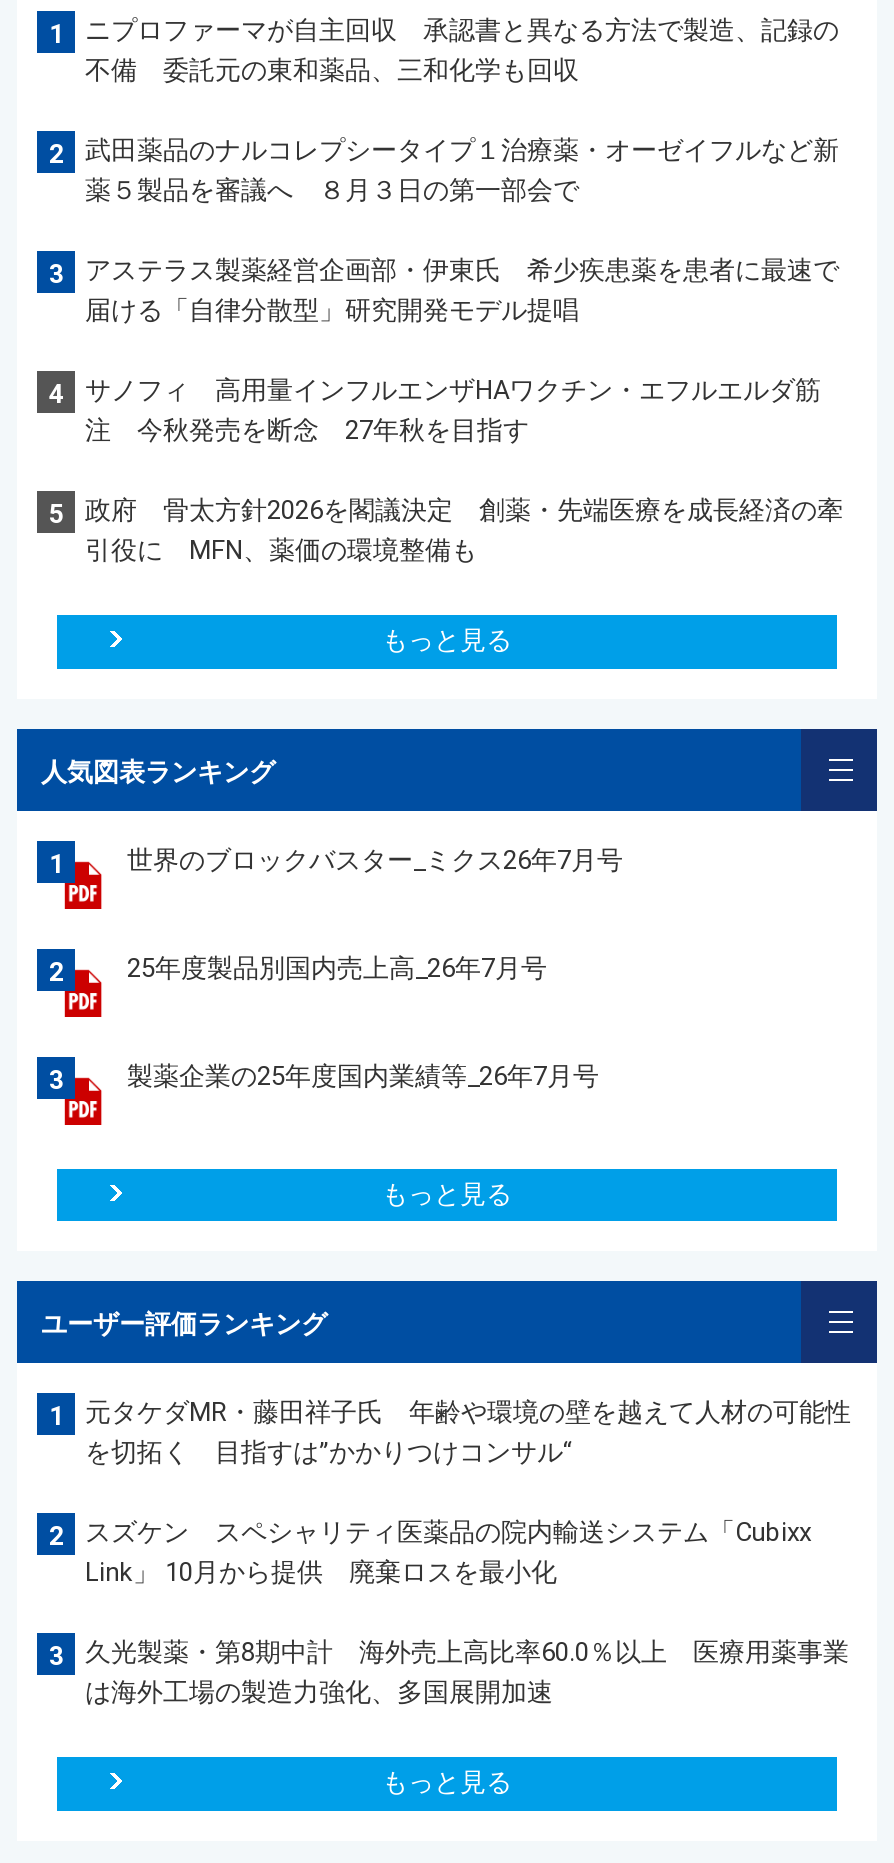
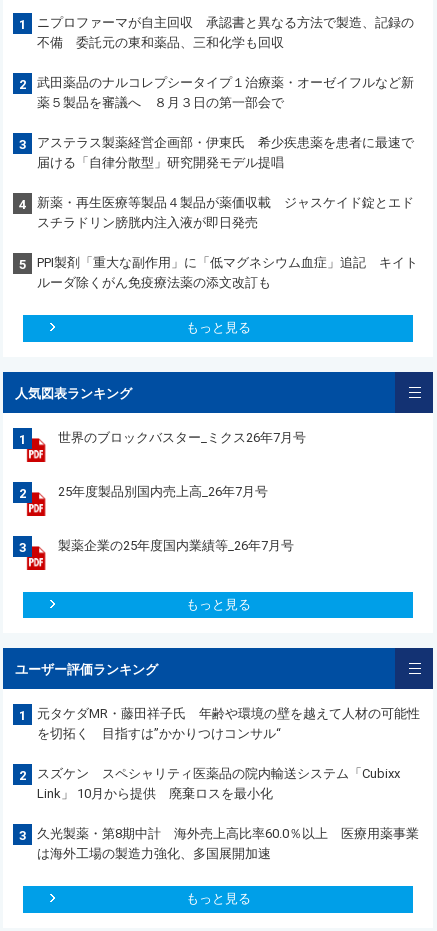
[85,375,821,445] サノフィ 高用量インフルエンザHAワクチン・エフルエルダ筋 | 注 今秋発売を断念 27年秋を目指す -> [37,195,414,230] 新薬・再生医療等製品４製品が薬価収載 ジャスケイド錠とエド | スチラドリン膀胱内注入液が即日発売
[85,495,843,565] 政府 骨太方針2026を閣議決定 創薬・先端医療を成長経済の牽 | 引役に MFN、薬価の環境整備も -> [37,255,418,290] PPI製剤「重大な副作用」に「低マグネシウム血症」追記 キイト | ルーダ除くがん免疫療法薬の添文改訂も

